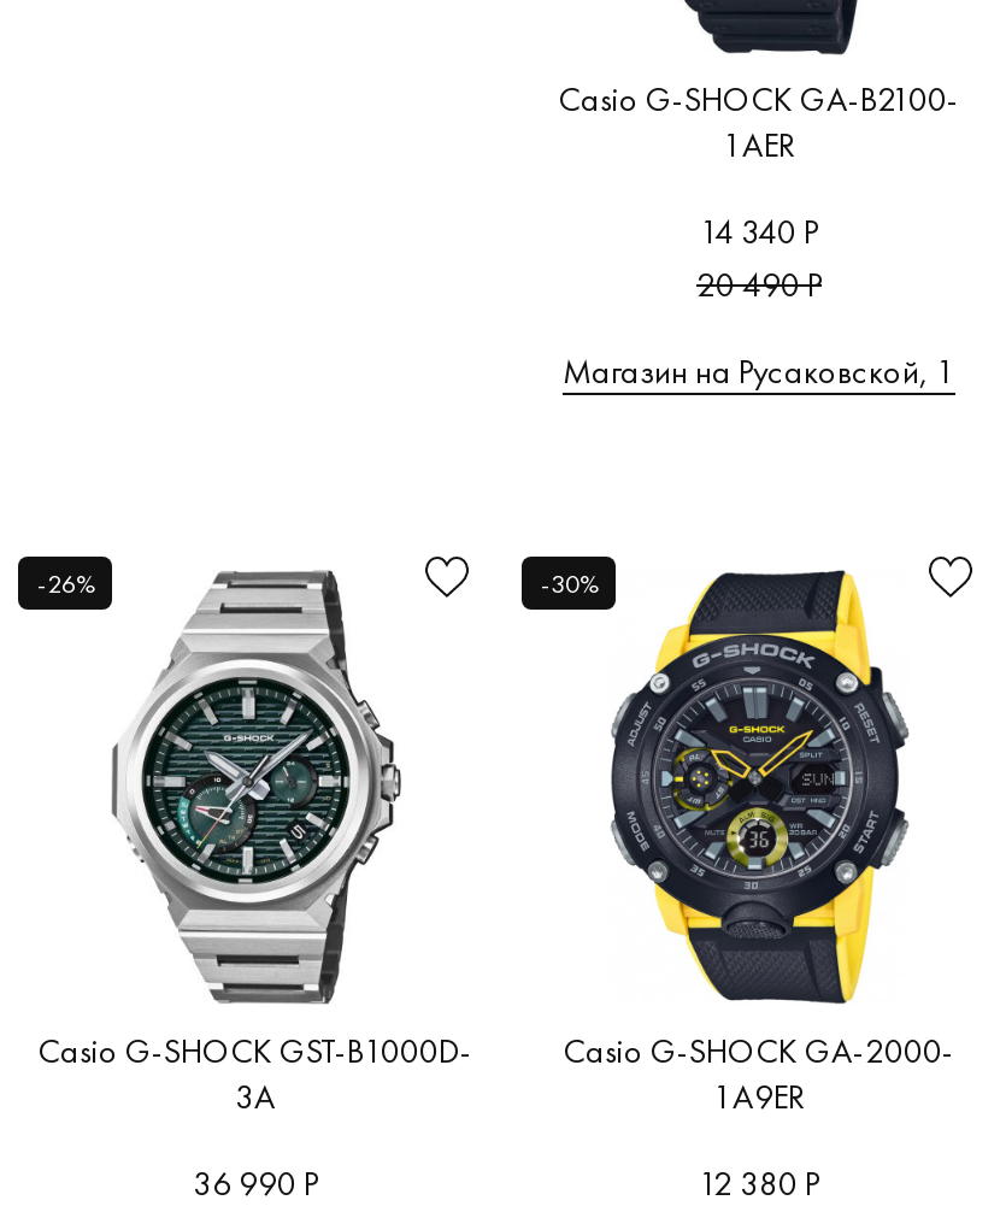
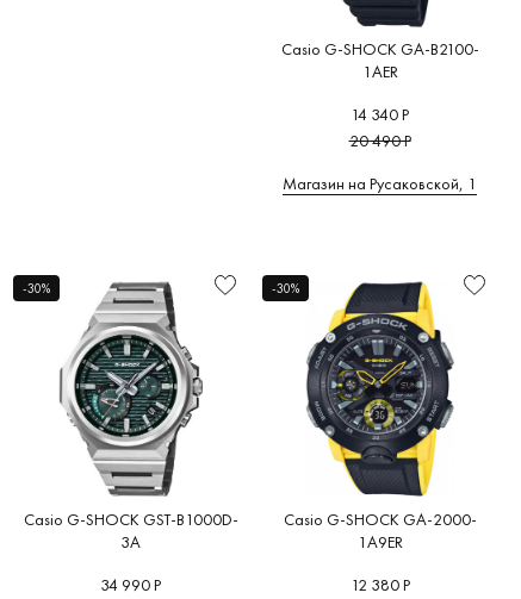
[37,565,93,599] -26% -> [23,279,50,296] -30%
[193,1161,318,1205] 36 990 Р -> [100,574,161,595] 34 990 Р

